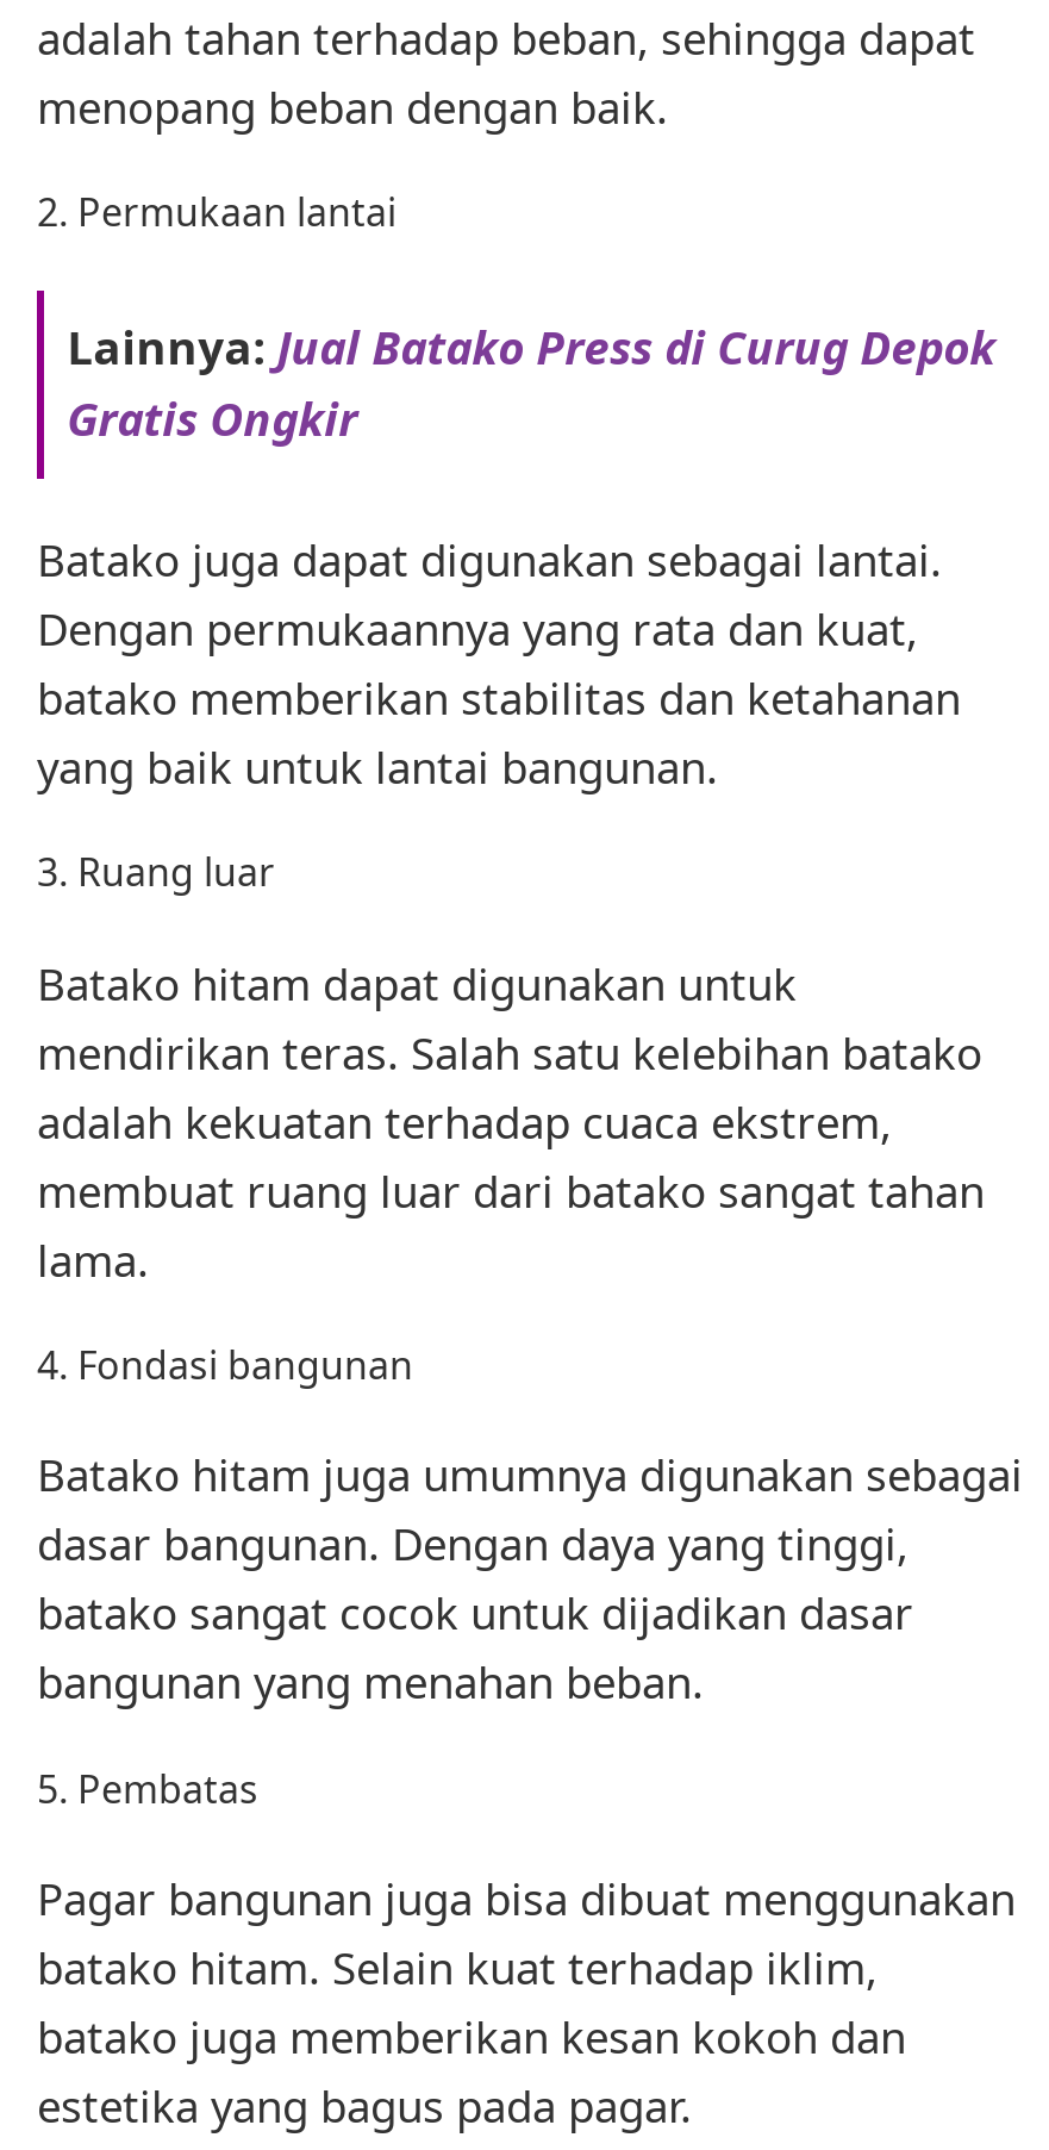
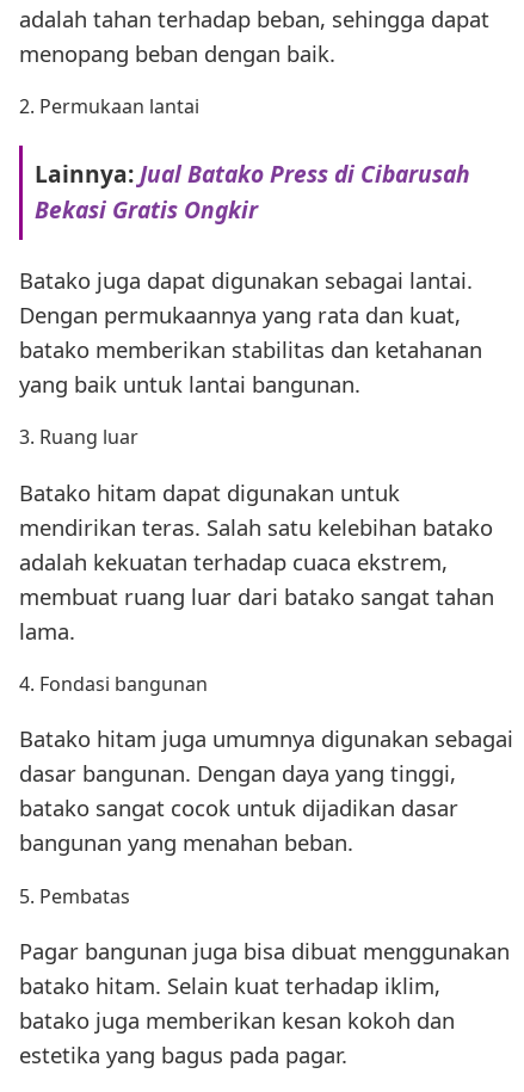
[67,315,996,450] Lainnya: Jual Batako Press di Curug Depok | Gratis Ongkir -> [34,158,470,226] Lainnya: Jual Batako Press di Cibarusah | Bekasi Gratis Ongkir

